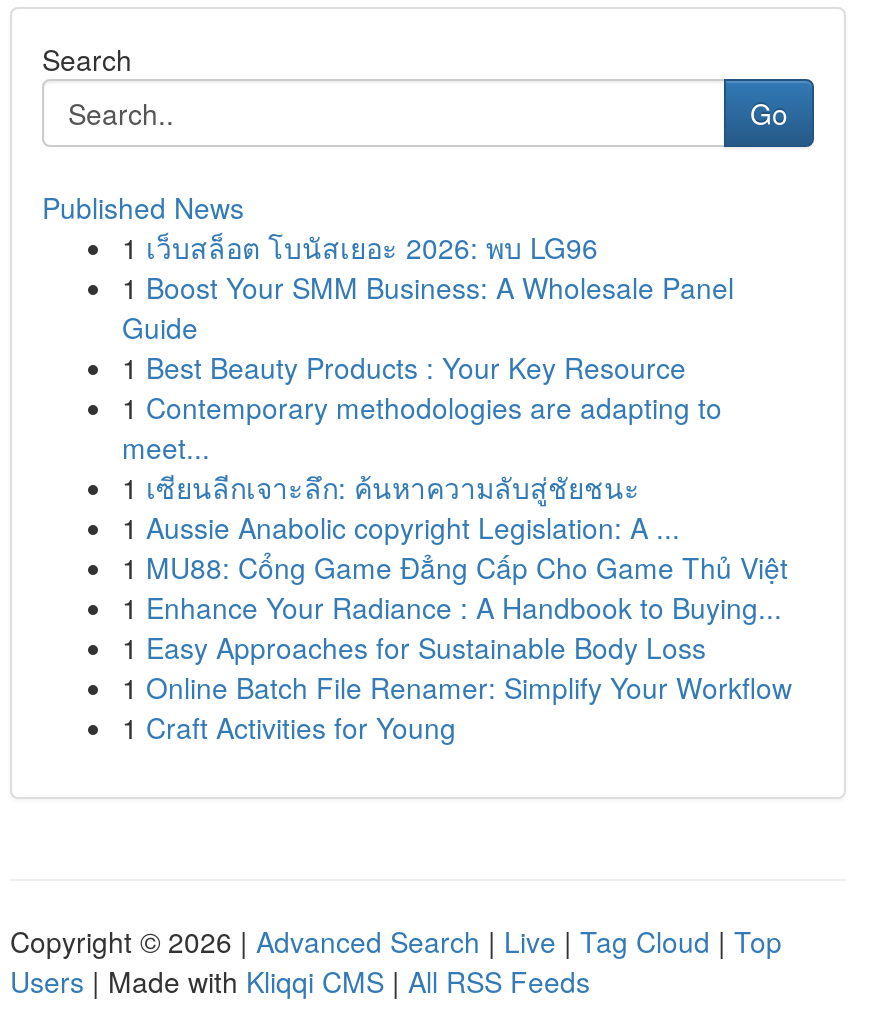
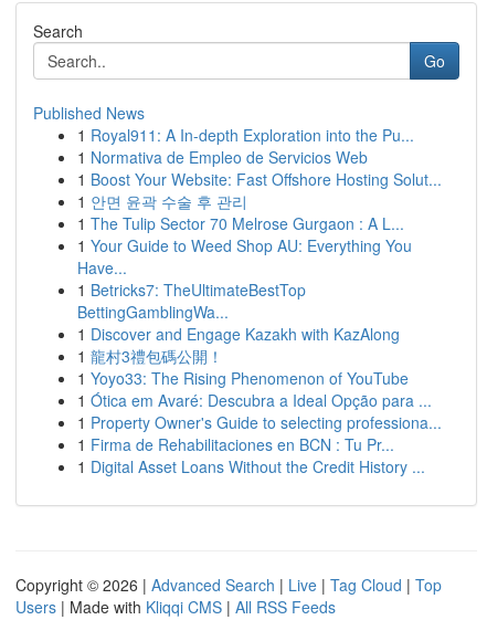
[122,227,792,747] 1 เว็บสล็อต โบนัสเยอะ 2026: พบ LG96 | 1 Boost Your SMM Business: A Wholesale Panel | Guide | 1 Best Beauty Products : Your Key Resource | 1 Contemporary methodologies are adapting to | meet... | 1 เซียนลีกเจาะลึก: ค้นหาความลับสู่ชัยชนะ | 1 Aussie Anabolic copyright Legislation: A ... | 1 MU88: Cổng Game Đẳng Cấp Cho Game Thủ Việt | 1 Enhance Your Radiance : A Handbook to Buying... | 1 Easy Approaches for Sustainable Body Loss | 1 Online Batch File Renamer: Simplify Your Workflow | 1 Craft Activities for Young -> [77,124,442,477] 1 Royal911: A In-depth Exploration into the Pu... | 1 Normativa de Empleo de Servicios Web | 1 Boost Your Website: Fast Offshore Hosting Solut... | 1 안면 윤곽 수술 후 관리 | 1 The Tulip Sector 70 Melrose Gurgaon : A L... | 1 Your Guide to Weed Shop AU: Everything You | Have... | 1 Betricks7: TheUltimateBestTop | BettingGamblingWa... | 1 Discover and Engage Kazakh with KazAlong | 1 龍村3禮包碼公開！ | 1 Yoyo33: The Rising Phenomenon of YouTube | 1 Ótica em Avaré: Descubra a Ideal Opção para ... | 1 Property Owner's Guide to selecting professiona... | 1 Firma de Rehabilitaciones en BCN : Tu Pr... | 1 Digital Asset Loans Without the Credit History ...

